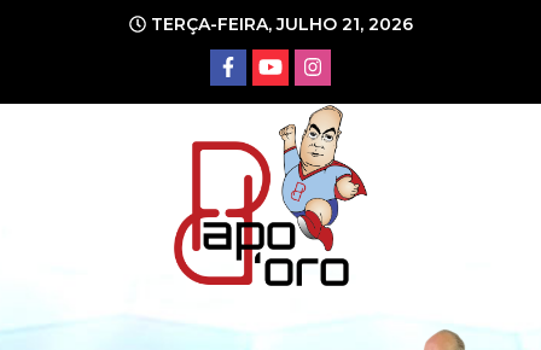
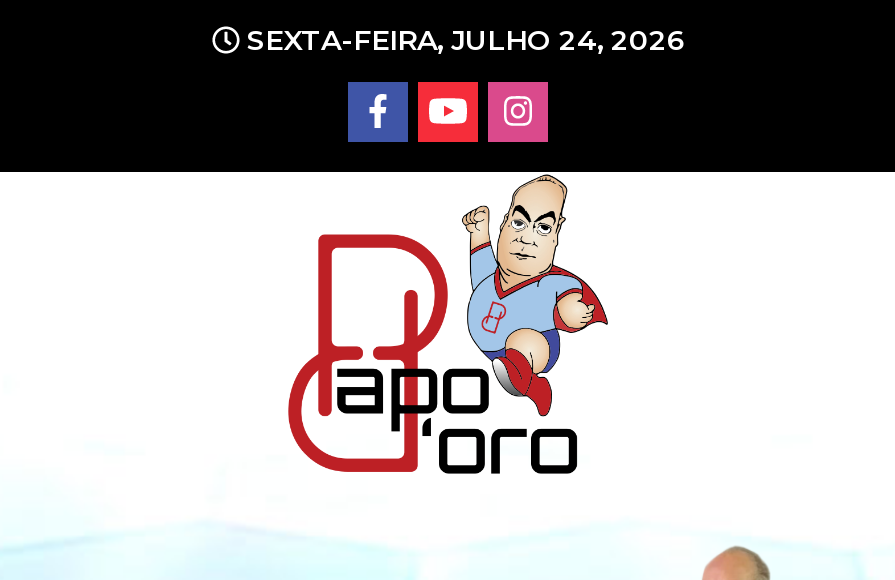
[146,13,412,35] TERÇA-FEIRA, JULHO 21, 2026 -> [239,22,685,58] SEXTA-FEIRA, JULHO 24, 2026

